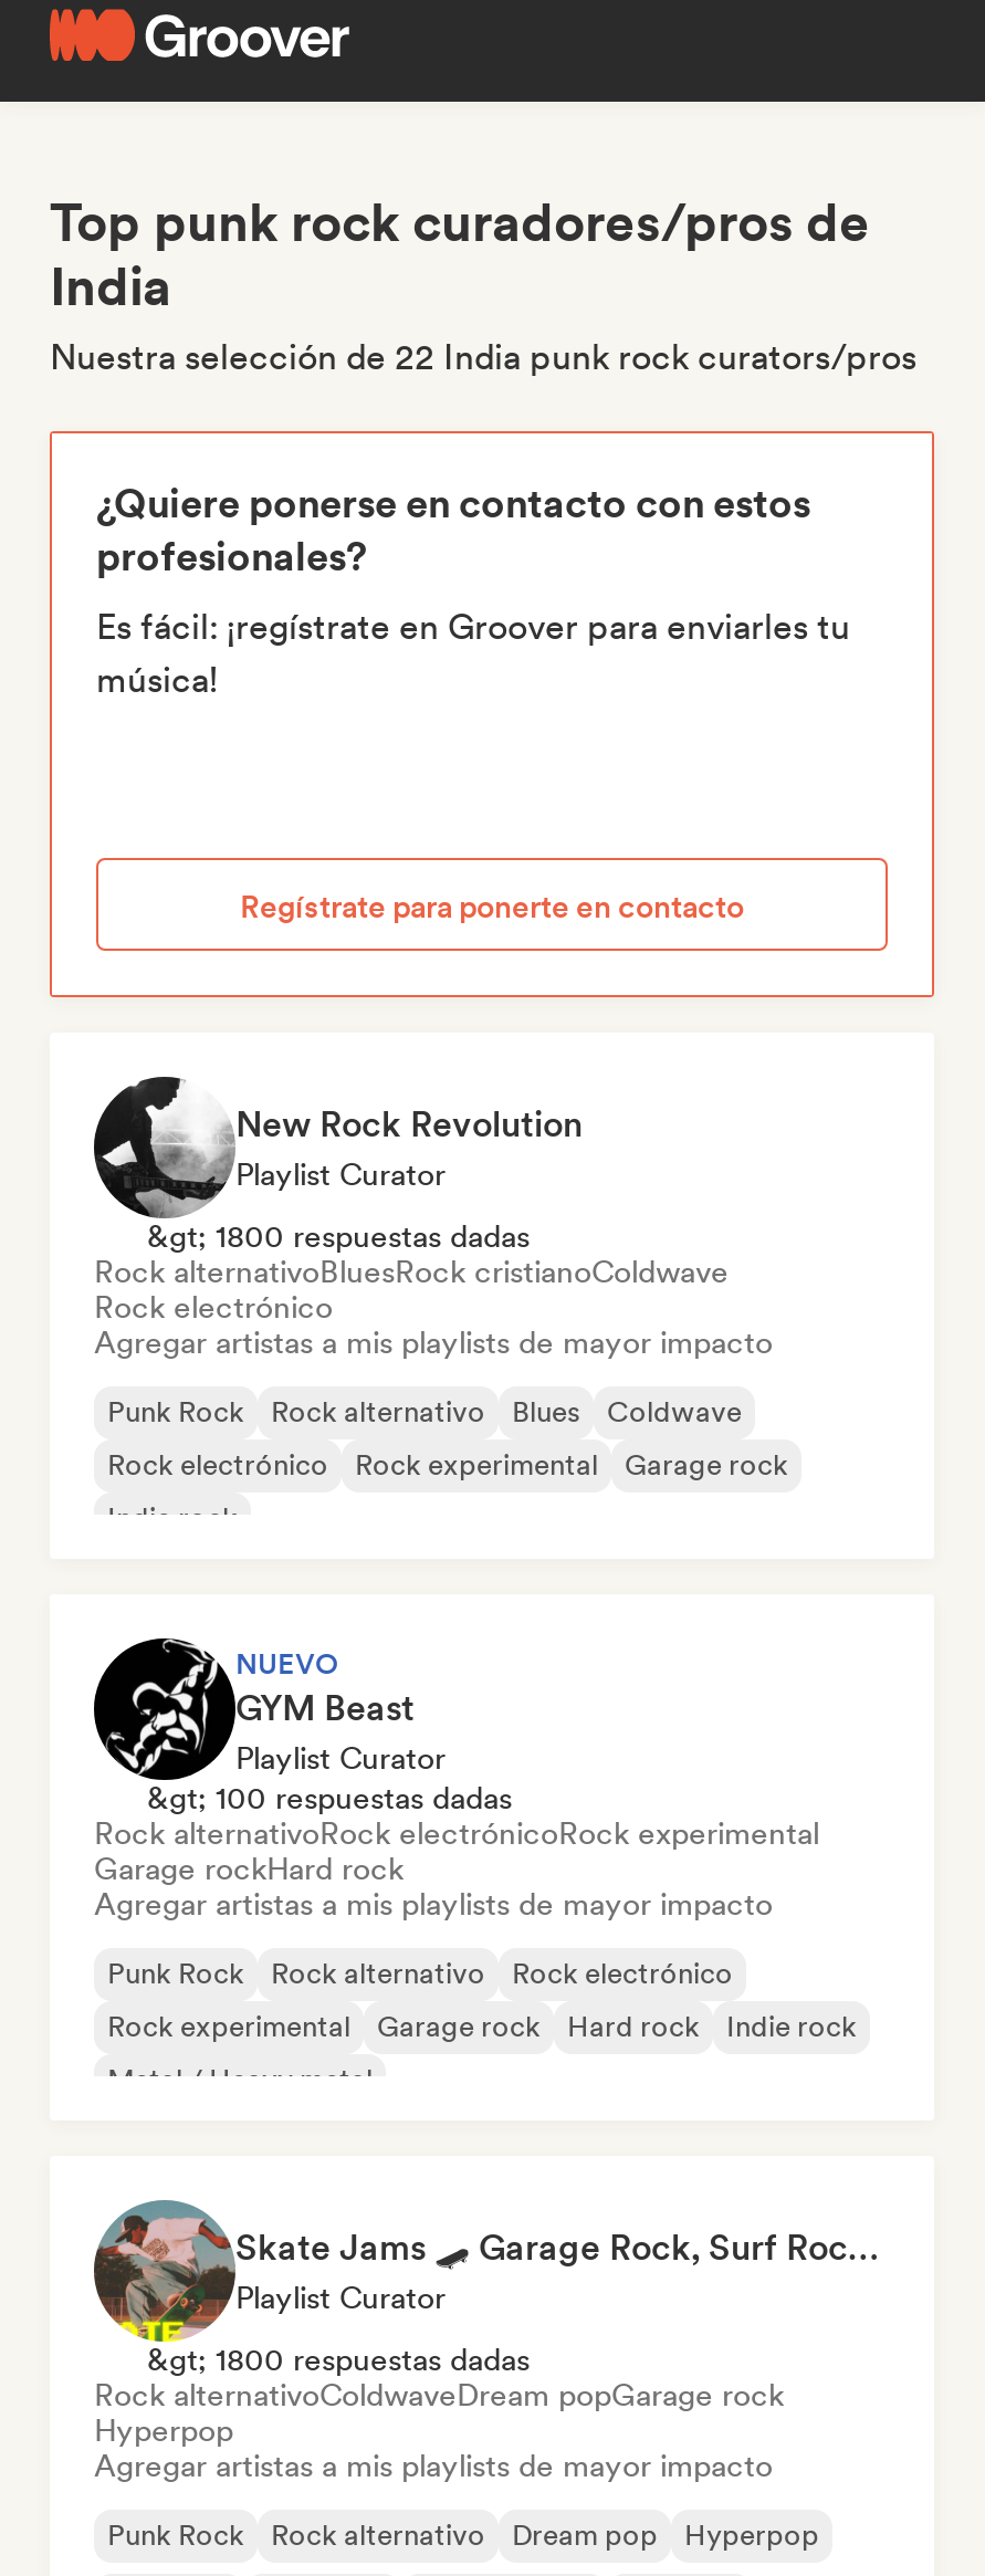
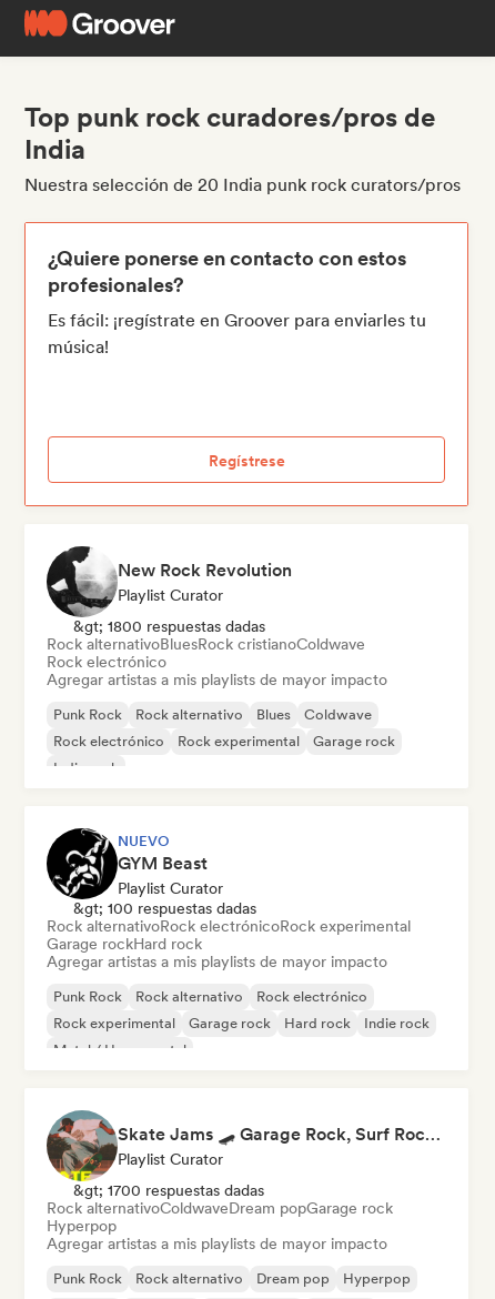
[50,336,916,378] Nuestra selección de 22 India punk rock curators/pros -> [24,174,461,195] Nuestra selección de 20 India punk rock curators/pros
[240,888,744,923] Regístrate para ponerte en contacto -> [208,451,285,469] Regístrese
[147,2342,530,2377] &gt; 1800 respuestas dadas -> [73,1181,264,1199] &gt; 1700 respuestas dadas

